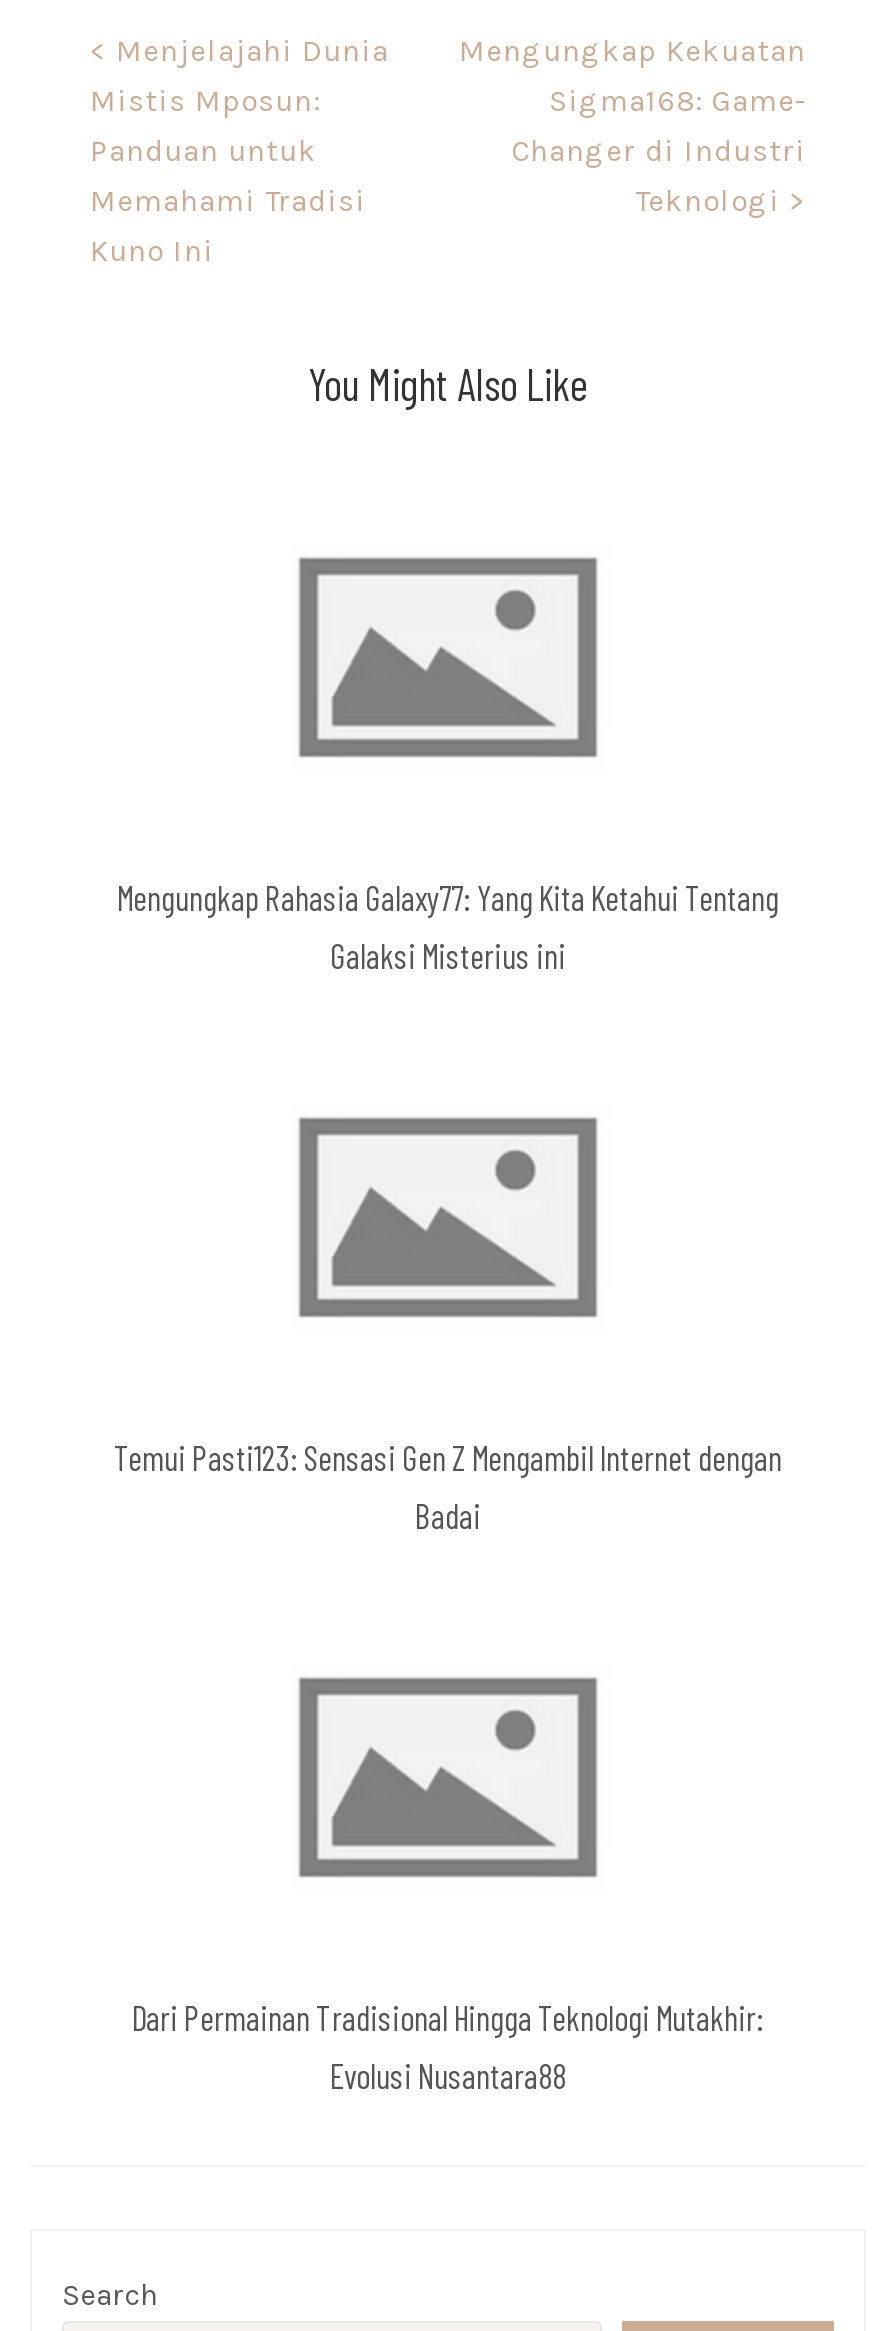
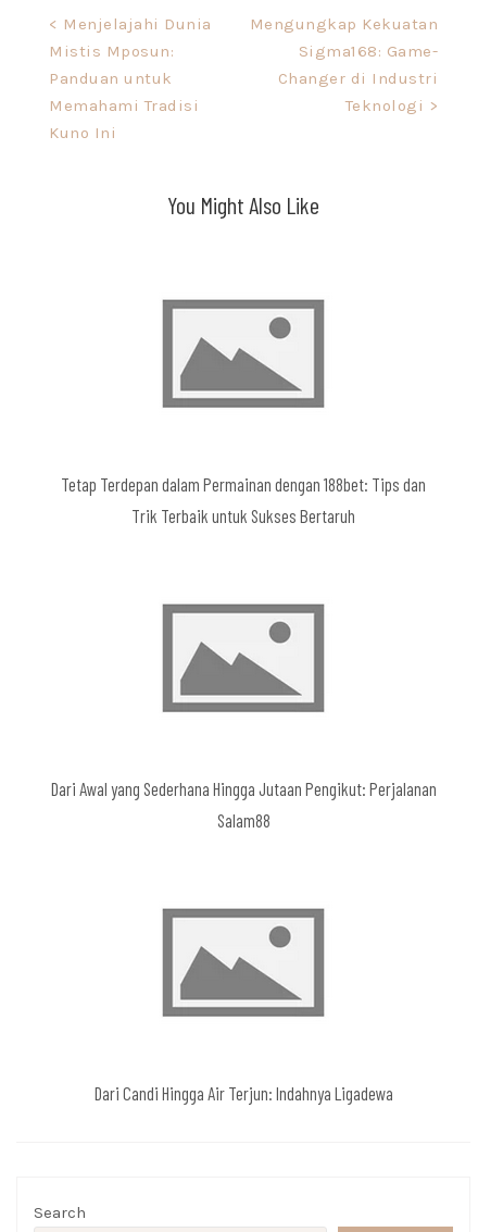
[117,877,779,975] Mengungkap Rahasia Galaxy77: Yang Kita Ketahui Tentang | Galaksi Misterius ini -> [61,473,426,526] Tetap Terdepan dalam Permainan dengan 188bet: Tips dan | Trik Terbaik untuk Sukses Bertaruh
[114,1437,782,1535] Temui Pasti123: Sensasi Gen Z Mengambil Internet dengan | Badai -> [51,777,436,831] Dari Awal yang Sederhana Hingga Jutaan Pengikut: Perjalanan | Salam88
[132,1997,764,2095] Dari Permainan Tradisional Hingga Teknologi Mutakhir: | Evolusi Nusantara88 -> [94,1082,393,1103] Dari Candi Hingga Air Terjun: Indahnya Ligadewa

